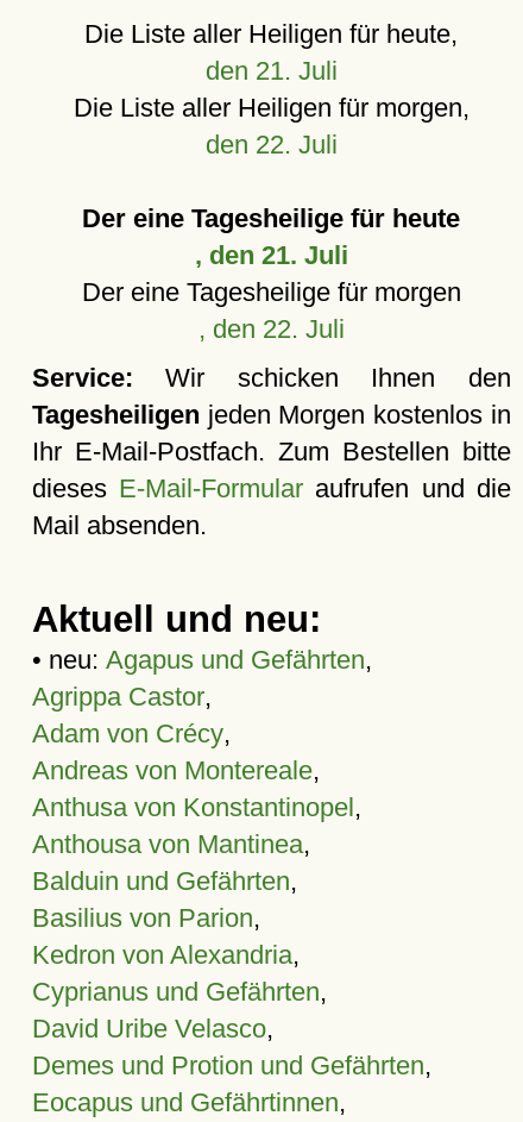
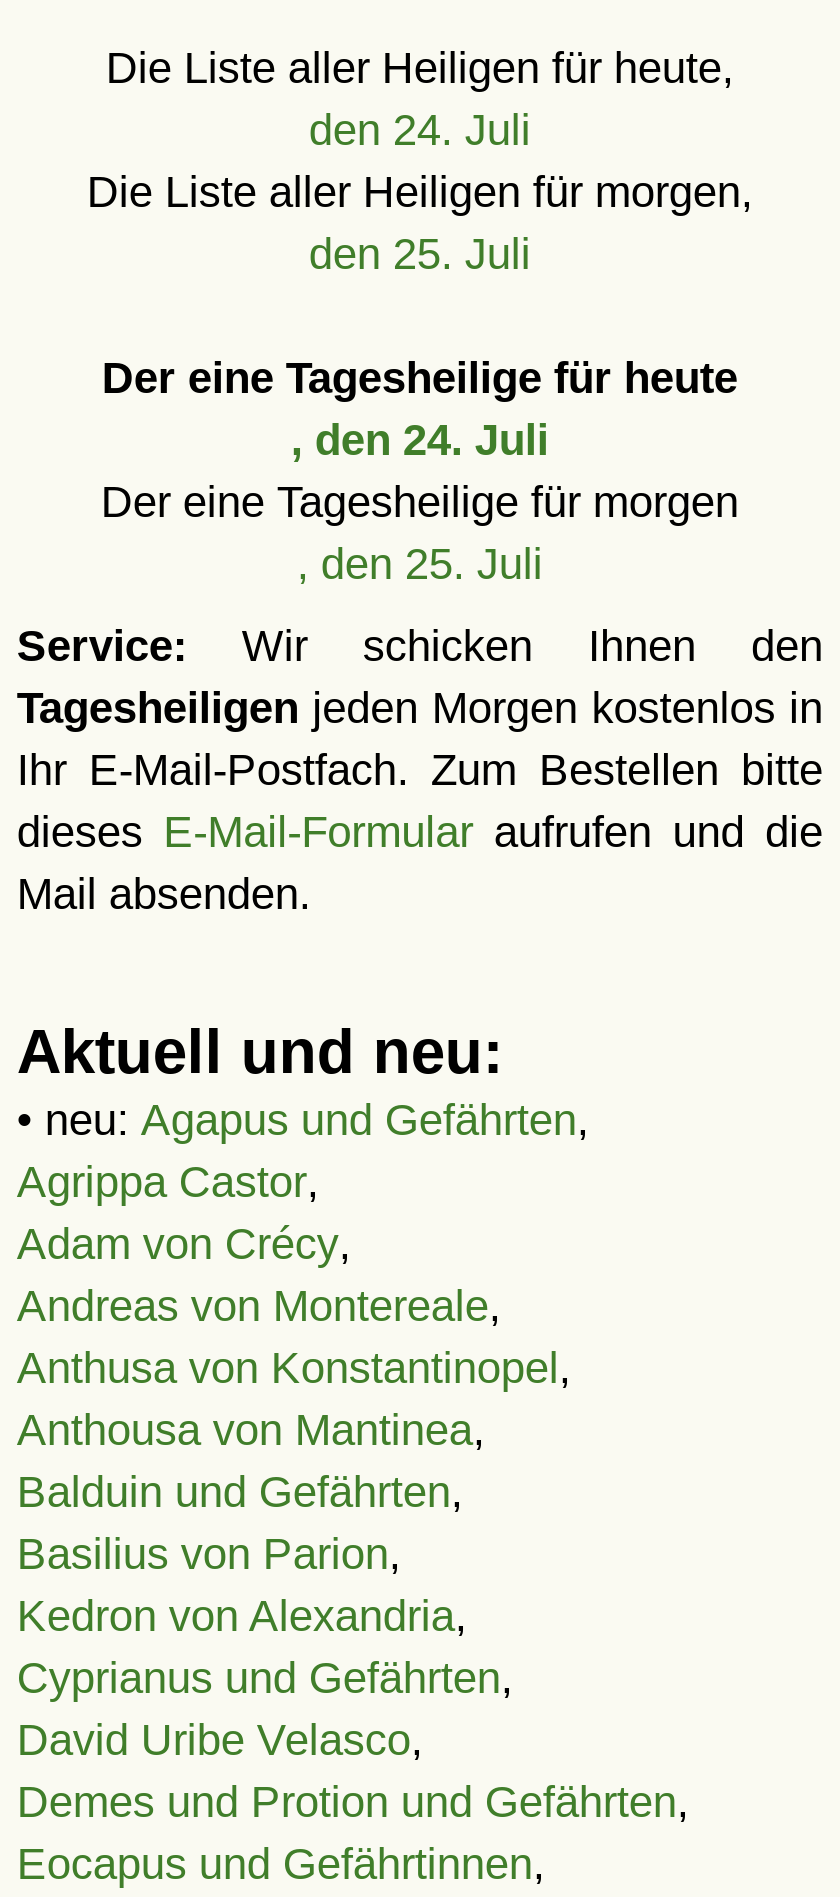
[206,56,337,86] den 21. Juli -> [309,105,531,155] den 24. Juli
[206,130,337,159] den 22. Juli -> [309,229,531,279] den 25. Juli
[195,240,348,270] , den 21. Juli -> [291,415,549,465] , den 24. Juli
[198,314,345,344] , den 22. Juli -> [297,539,543,589] , den 25. Juli

